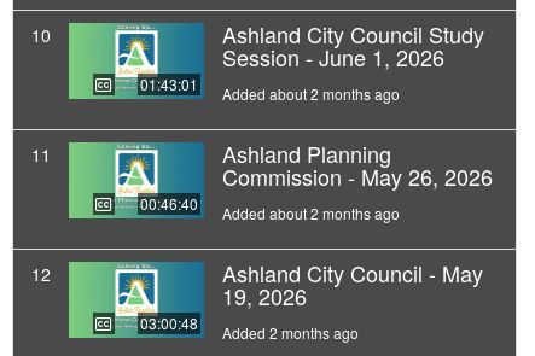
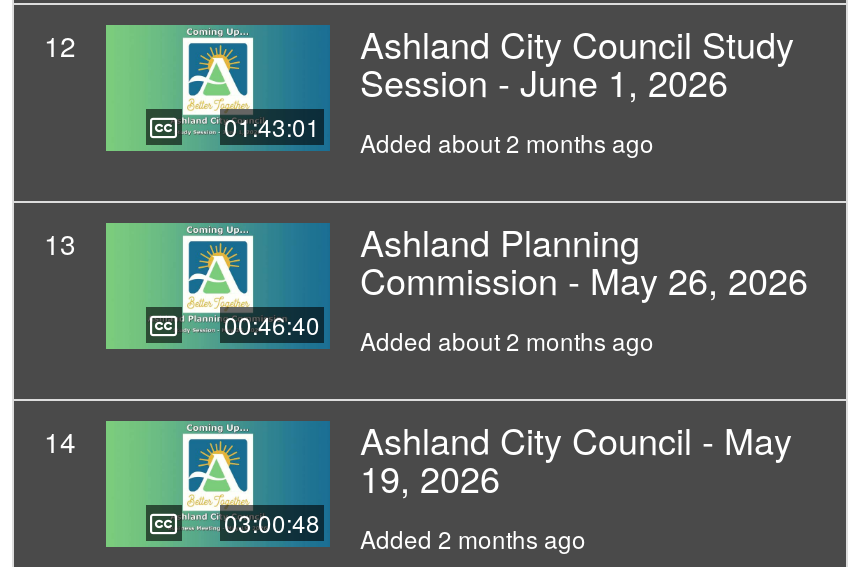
[31,24,51,48] 10 -> [44,26,76,66] 12
[31,143,51,167] 11 -> [44,224,76,264] 13
[31,262,51,287] 12 -> [44,422,76,462] 14

